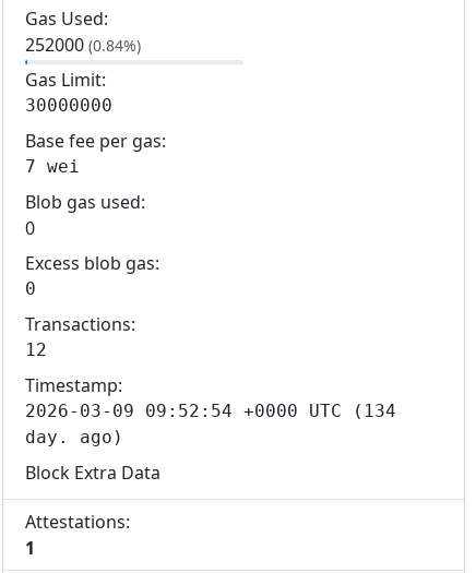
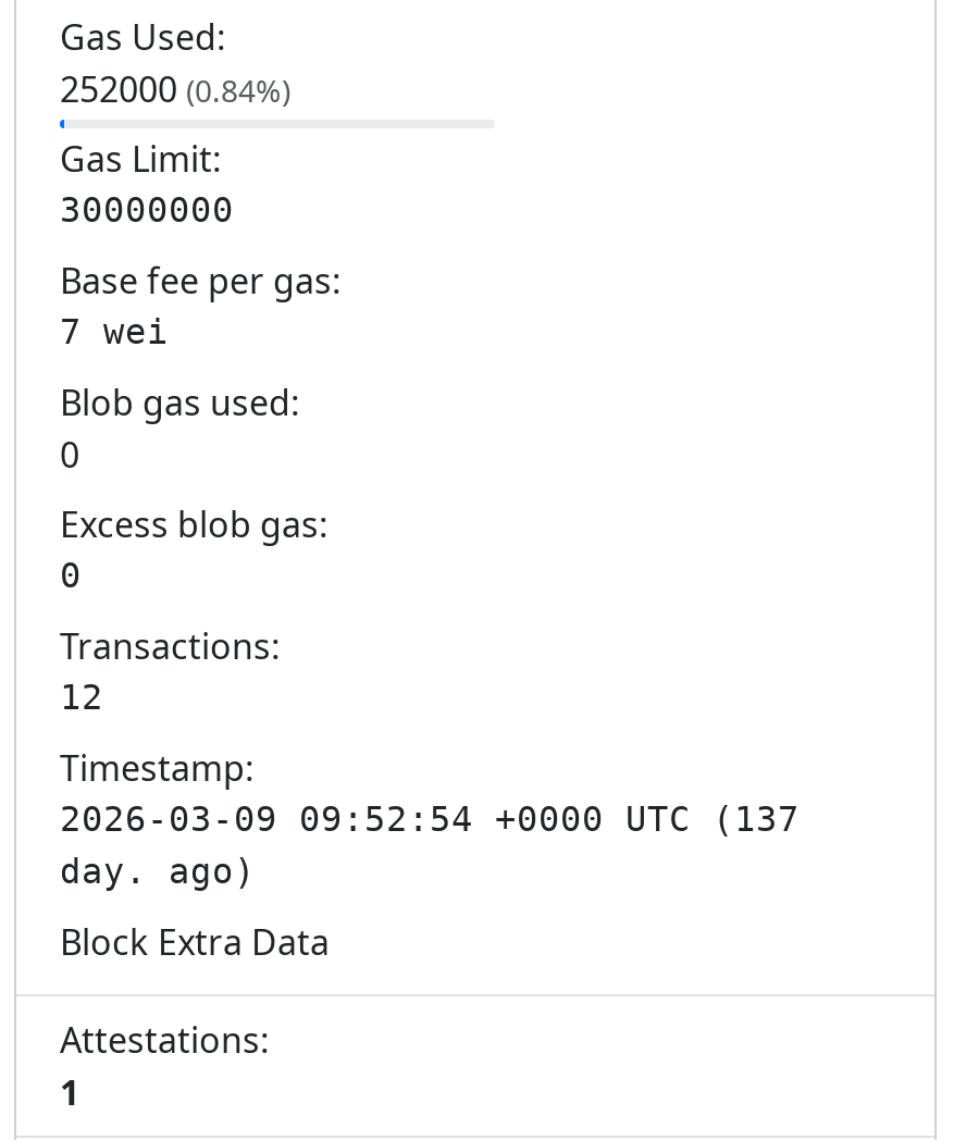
[25,400,396,421] 2026-03-09 09:52:54 +0000 UTC (134 -> [60,798,800,840] 2026-03-09 09:52:54 +0000 UTC (137

